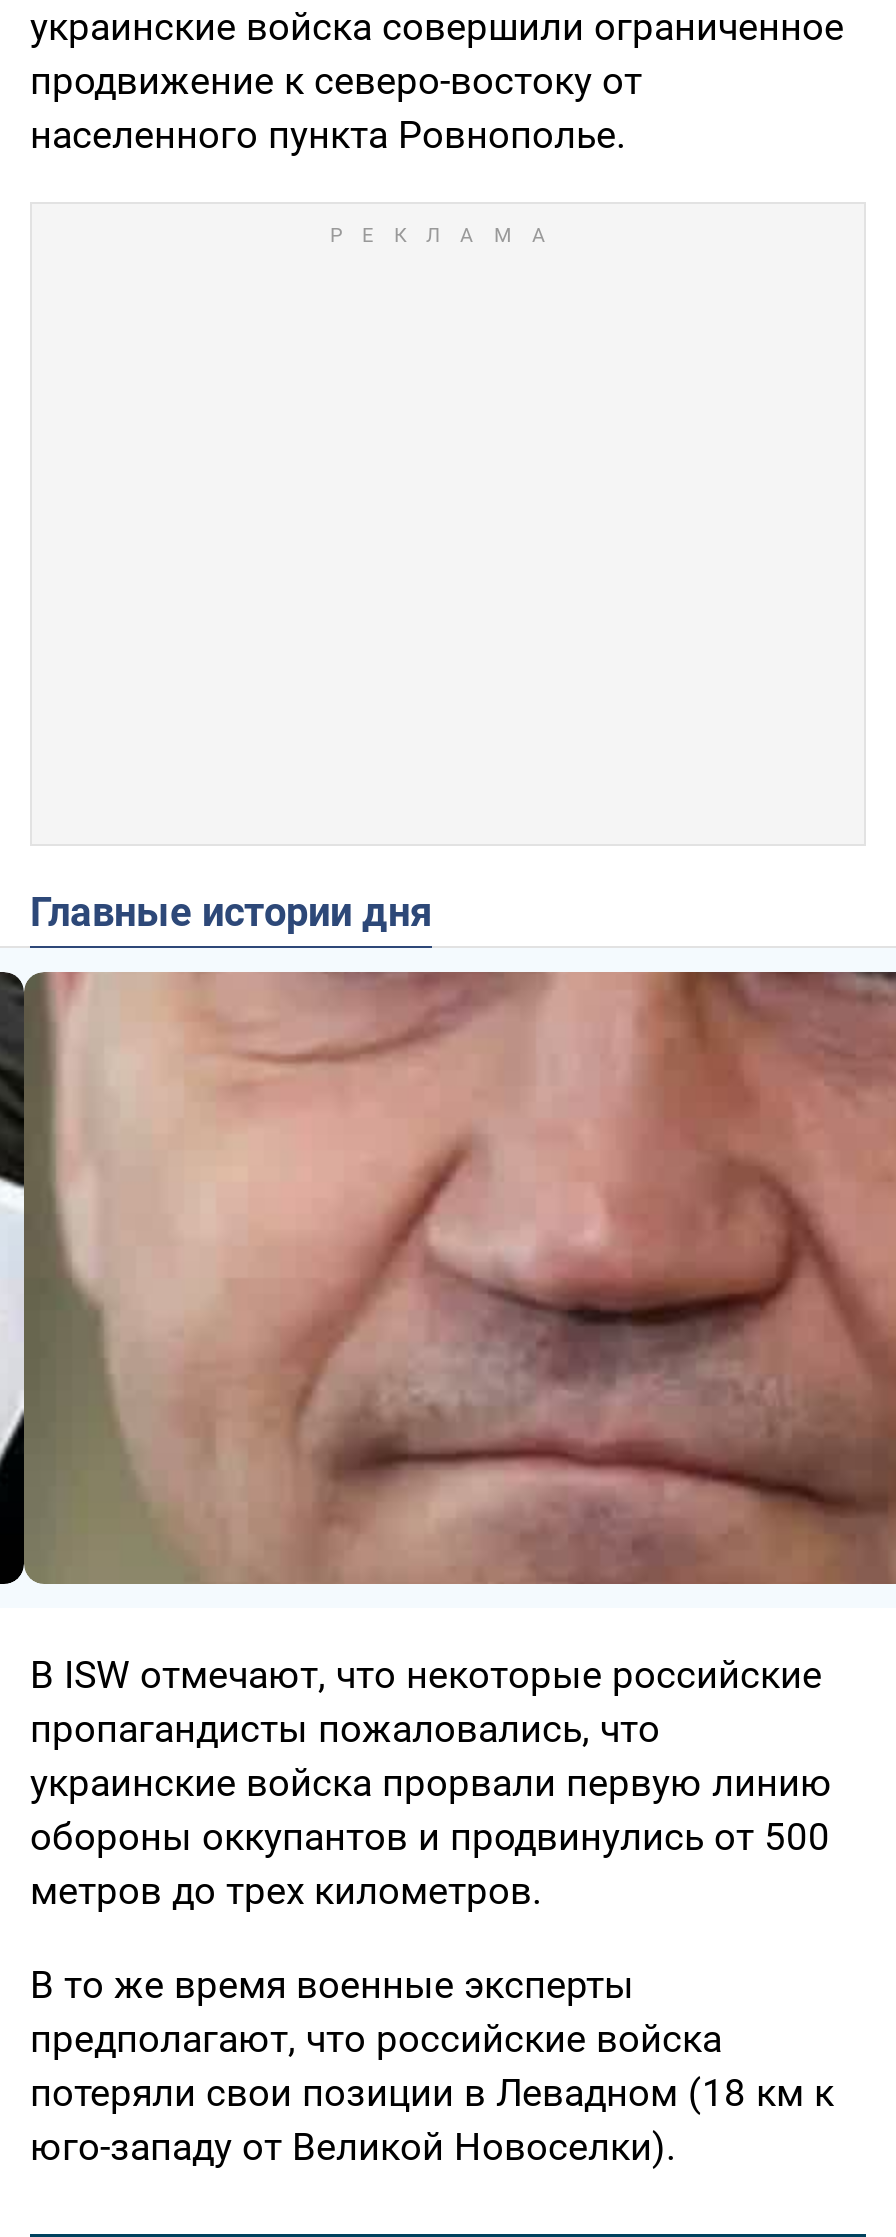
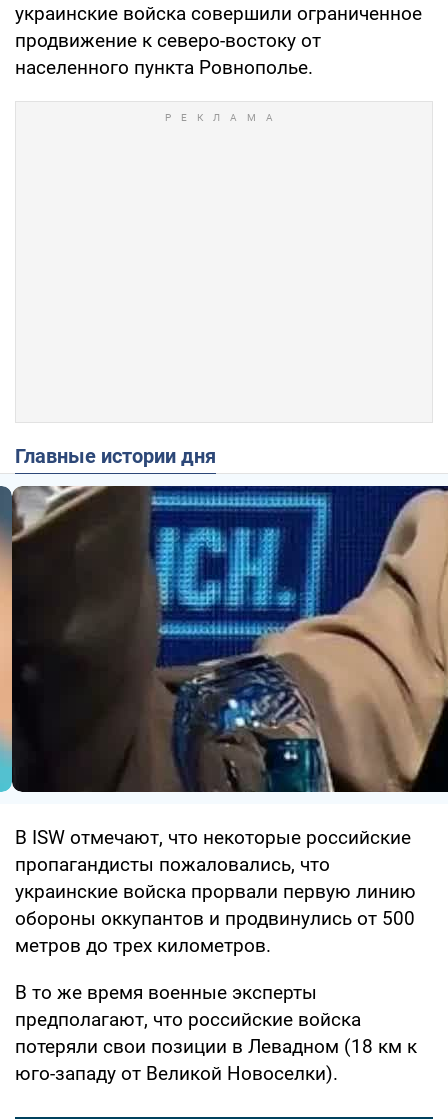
[6,970,890,1586] [image] -> [3,485,445,793] [image]

